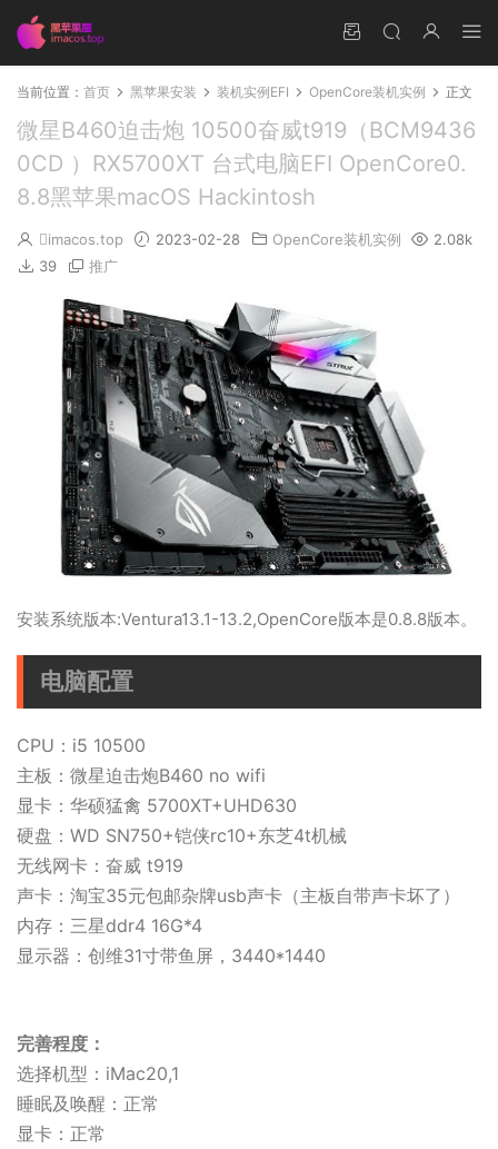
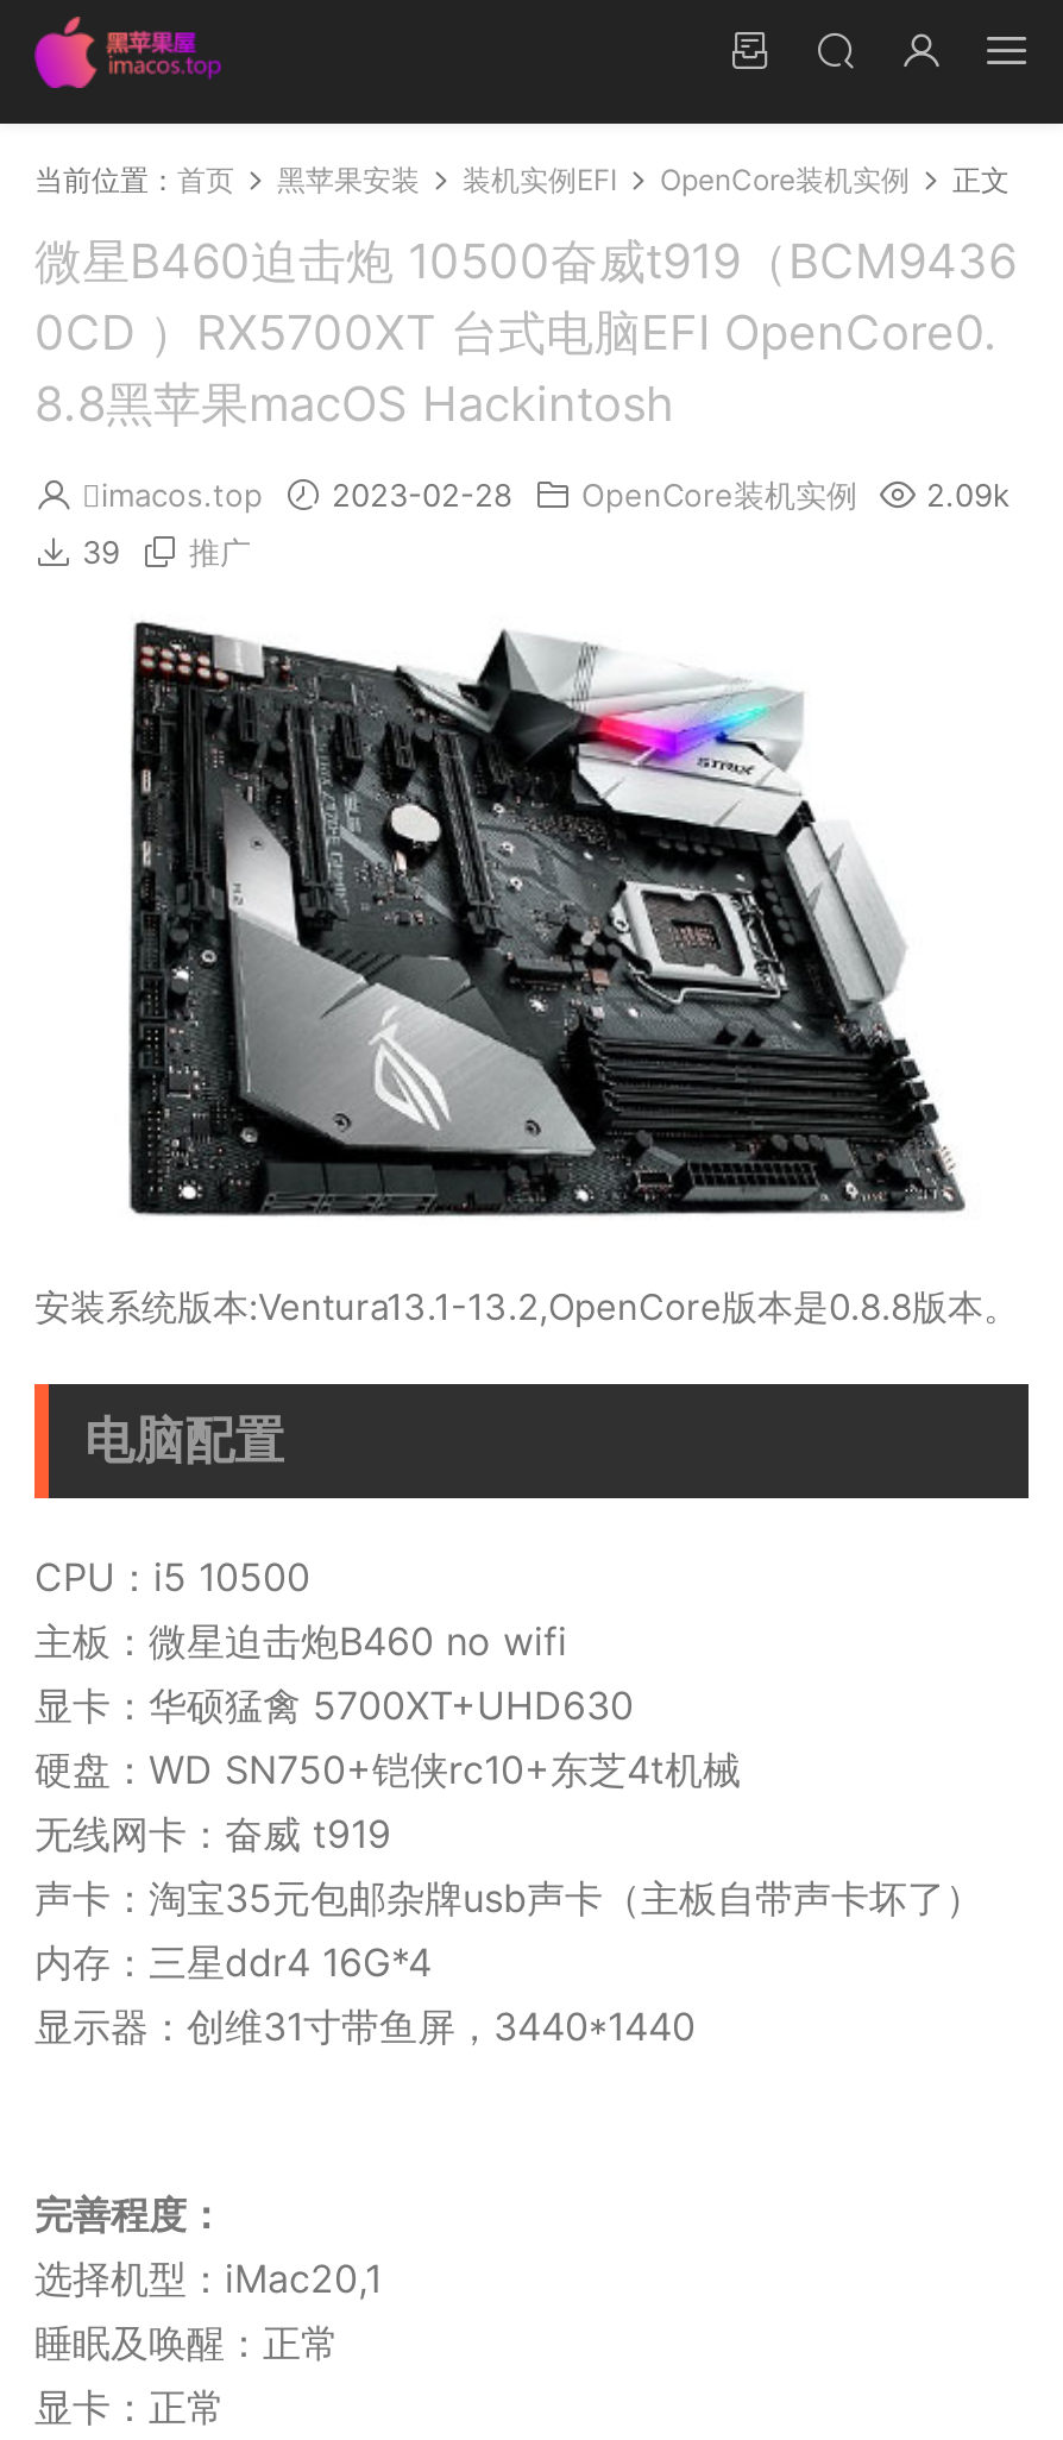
[429,230,472,248] 2.08k -> [917,476,1009,514] 2.09k

